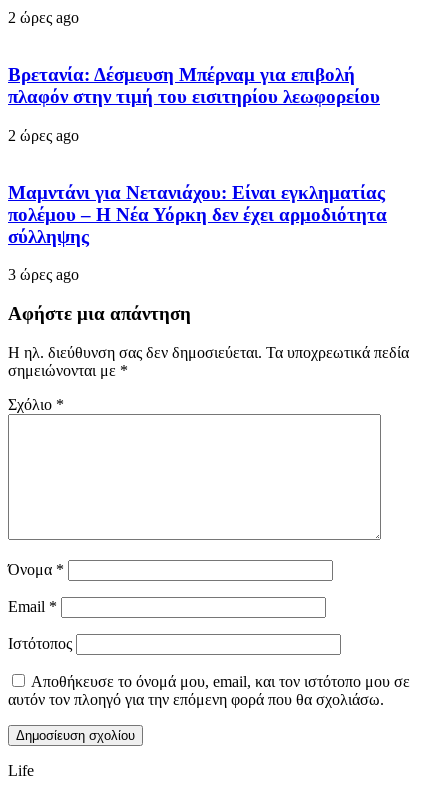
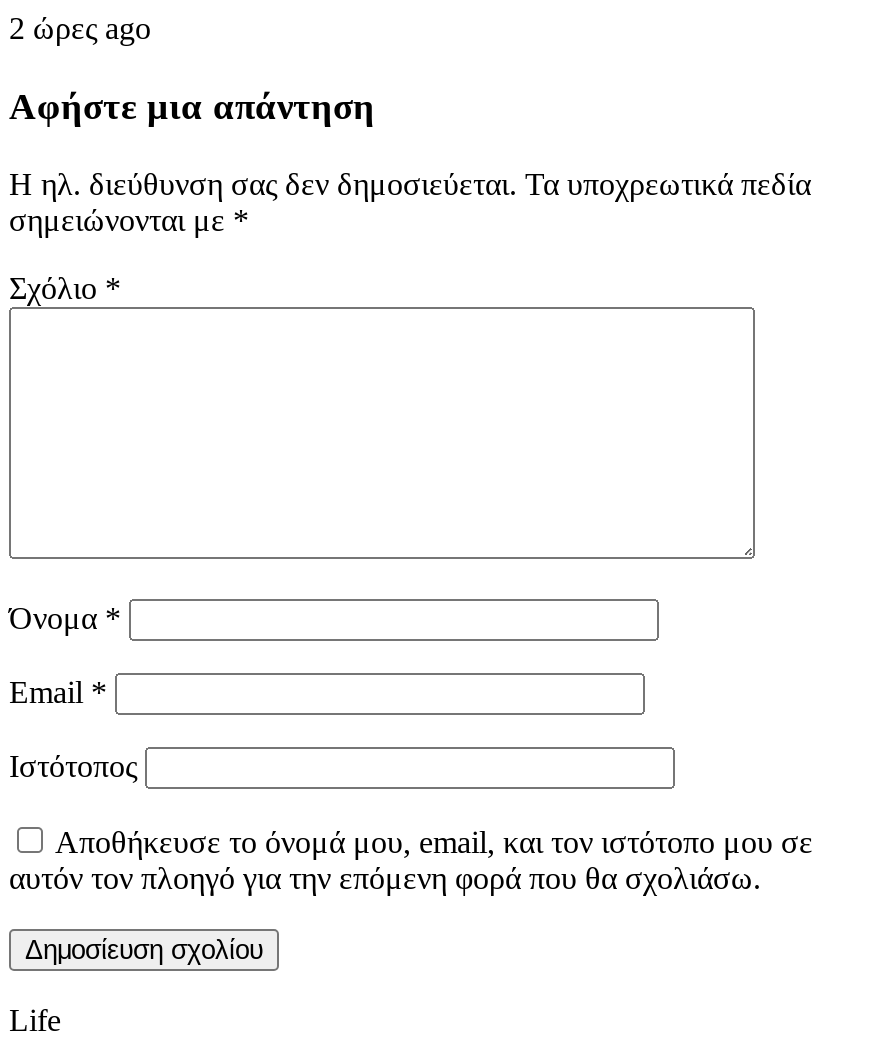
[8,64,387,283] Βρετανία: Δέσμευση Μπέρναμ για επιβολή | πλαφόν στην τιμή του εισιτηρίου λεωφορείου | 2 ώρες ago | Μαμντάνι για Νετανιάχου: Eίναι εγκληματίας | πολέμου – H Nέα Υόρκη δεν έχει αρμοδιότητα | σύλληψης | 3 ώρες ago -> none

